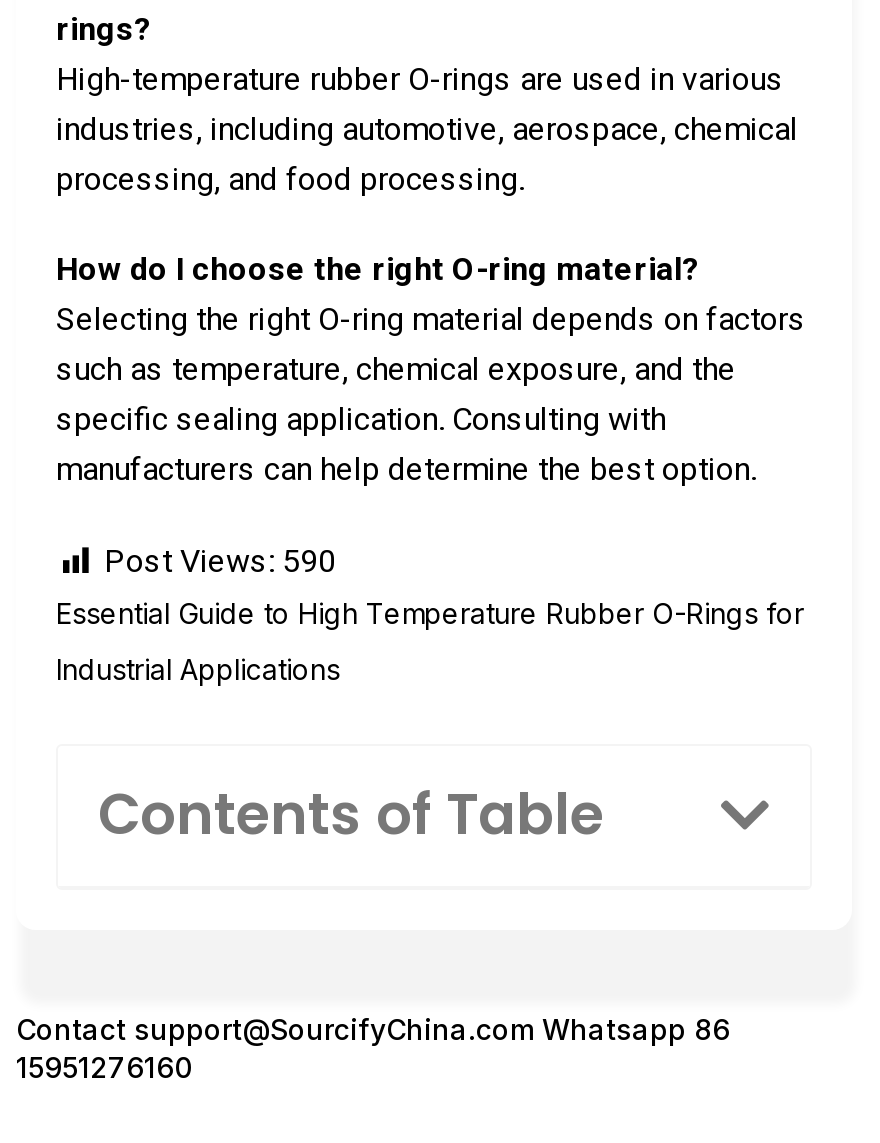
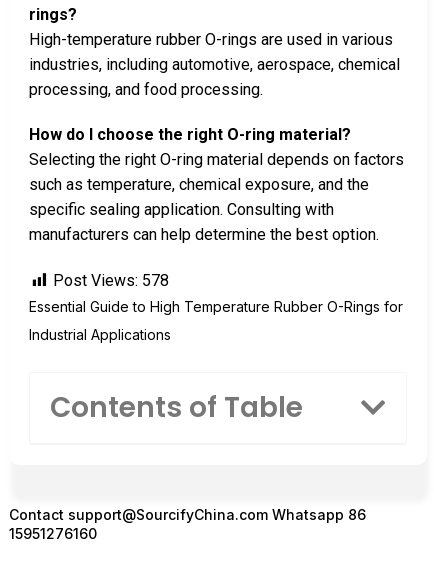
[104,542,336,580] Post Views: 590 -> [53,271,169,290] Post Views: 578

